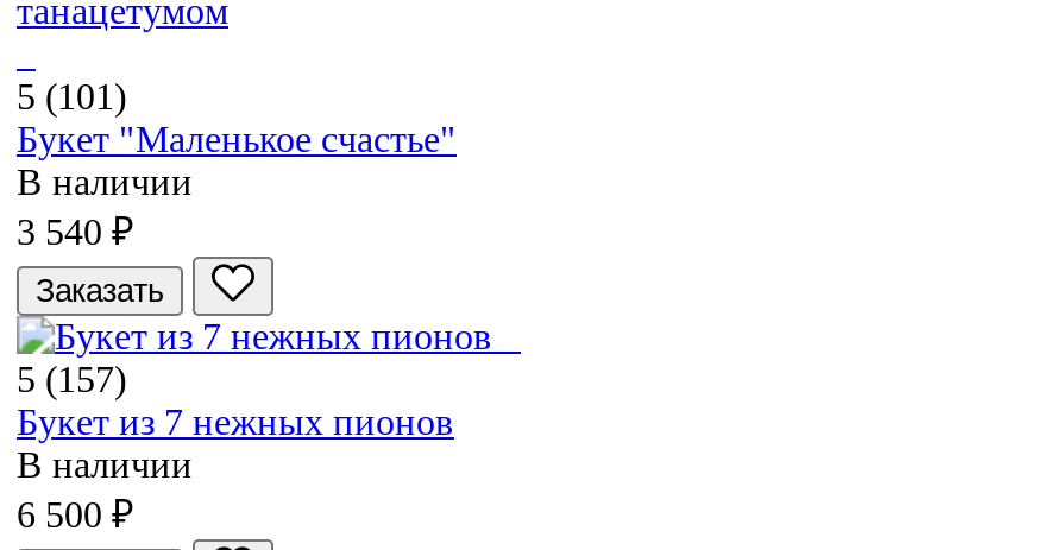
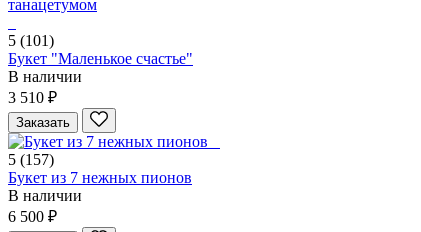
[17,211,133,252] 3 540 ₽ -> [8,89,57,106] 3 510 ₽

